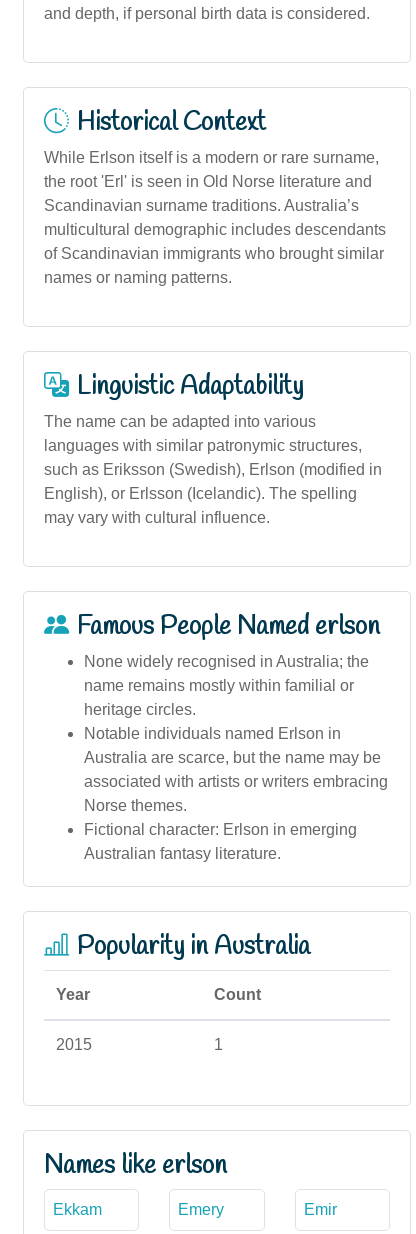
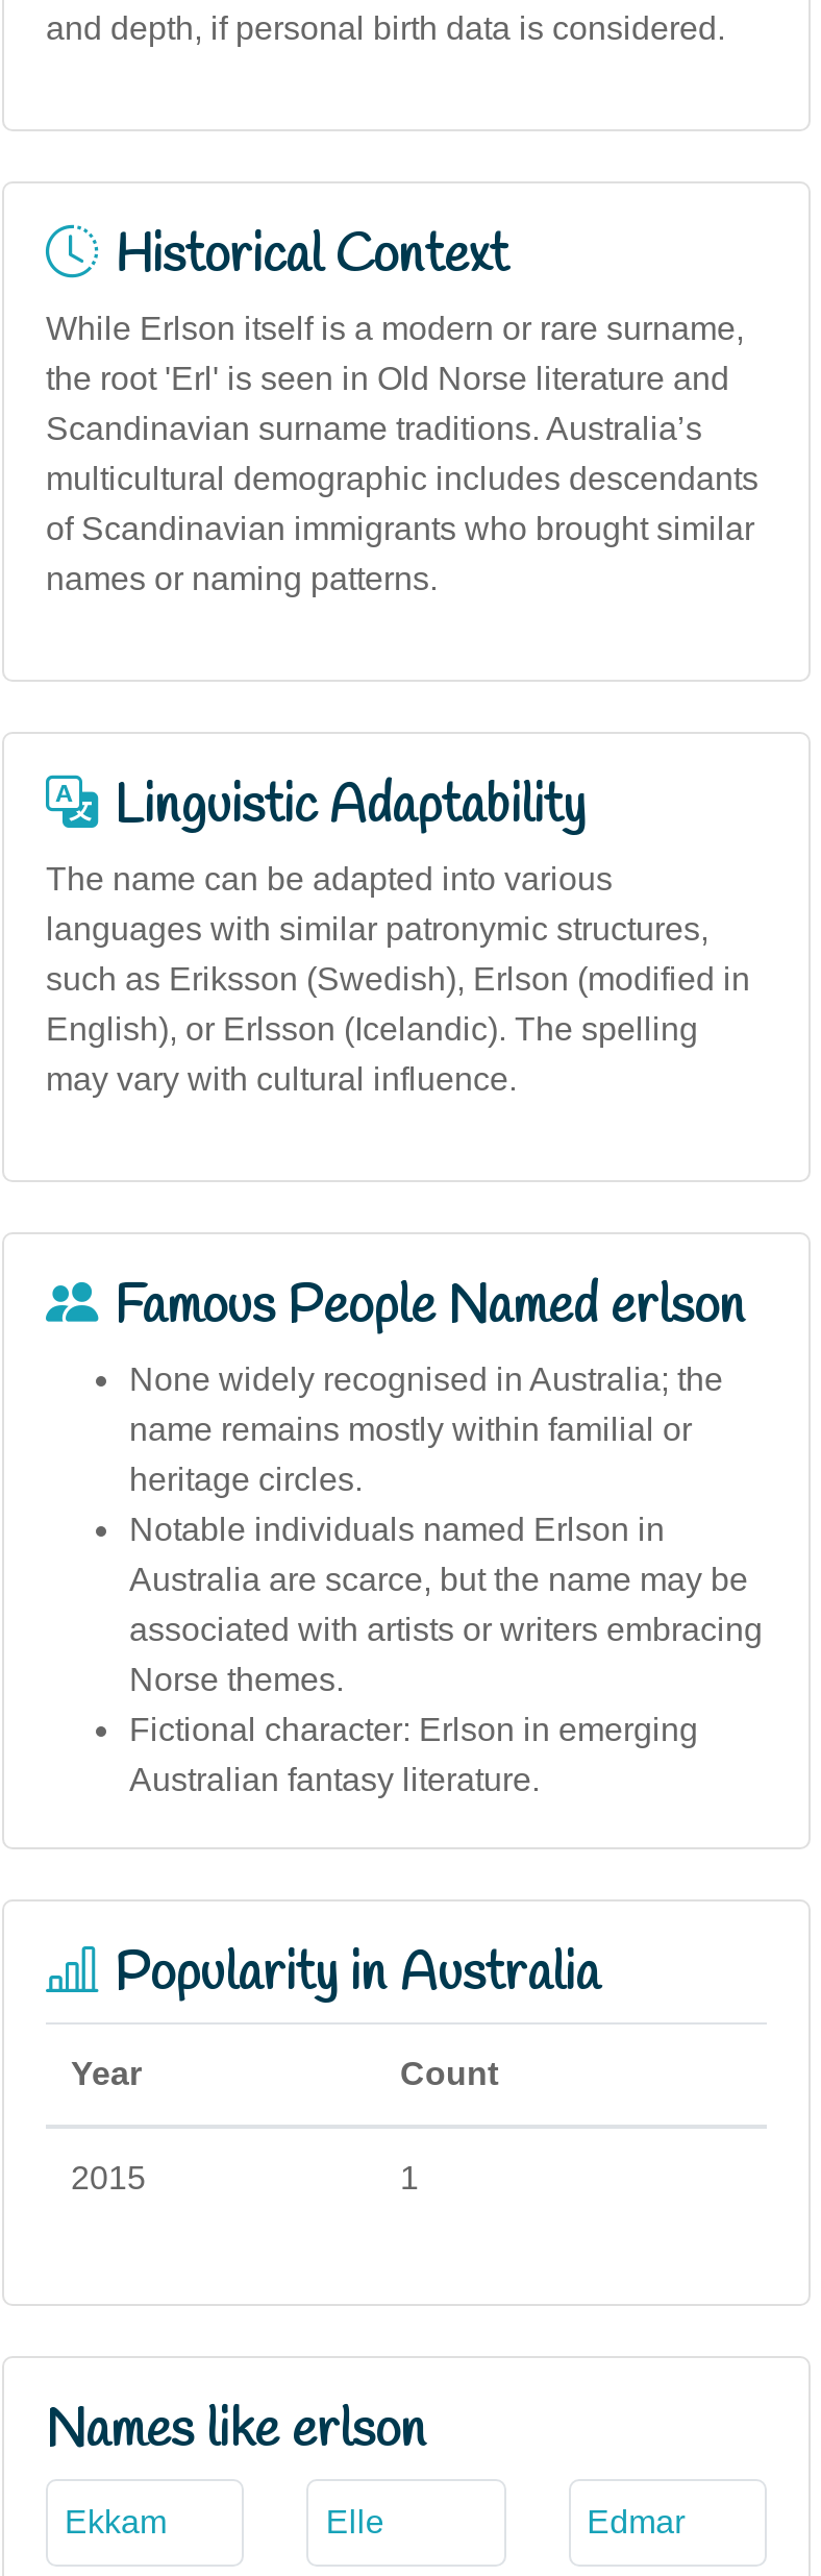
[178,1200,337,1217] Emery | Emir -> [326,2503,685,2538] Elle | Edmar

